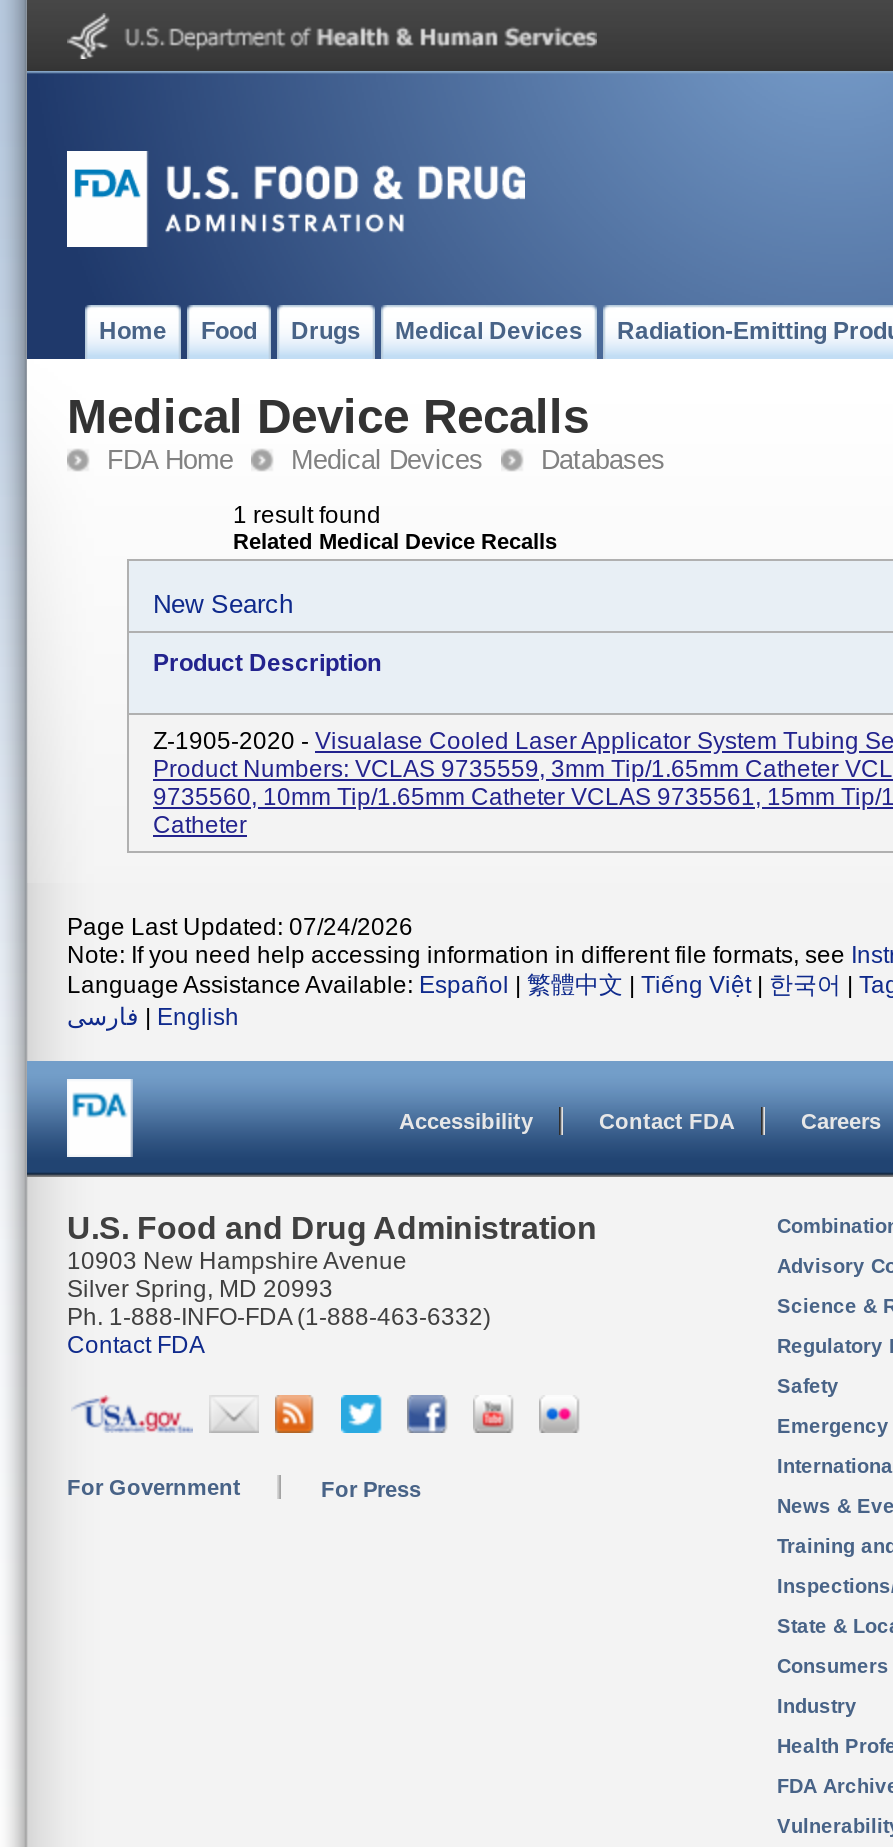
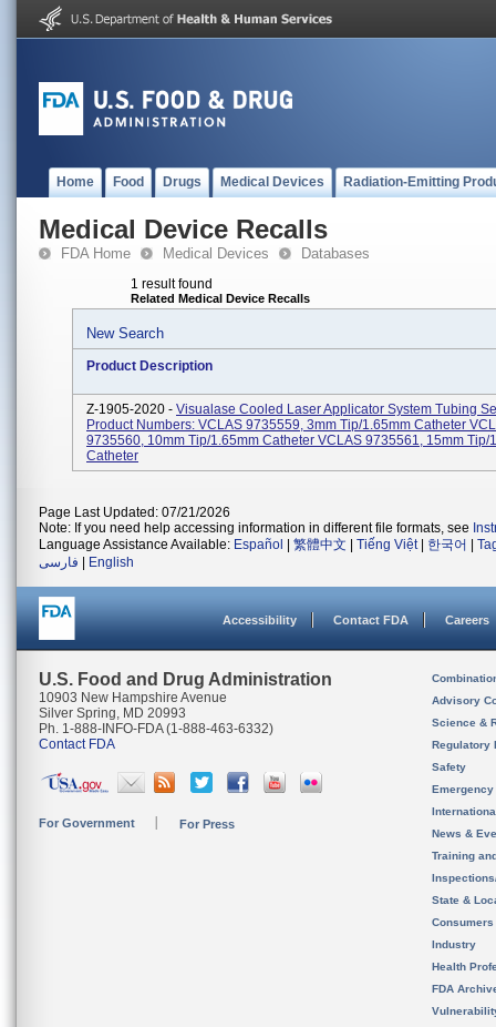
[67,913,413,941] Page Last Updated: 07/24/2026 -> [39,505,230,520] Page Last Updated: 07/21/2026

